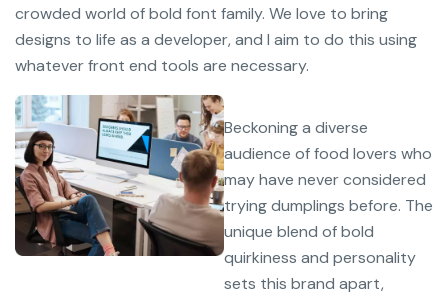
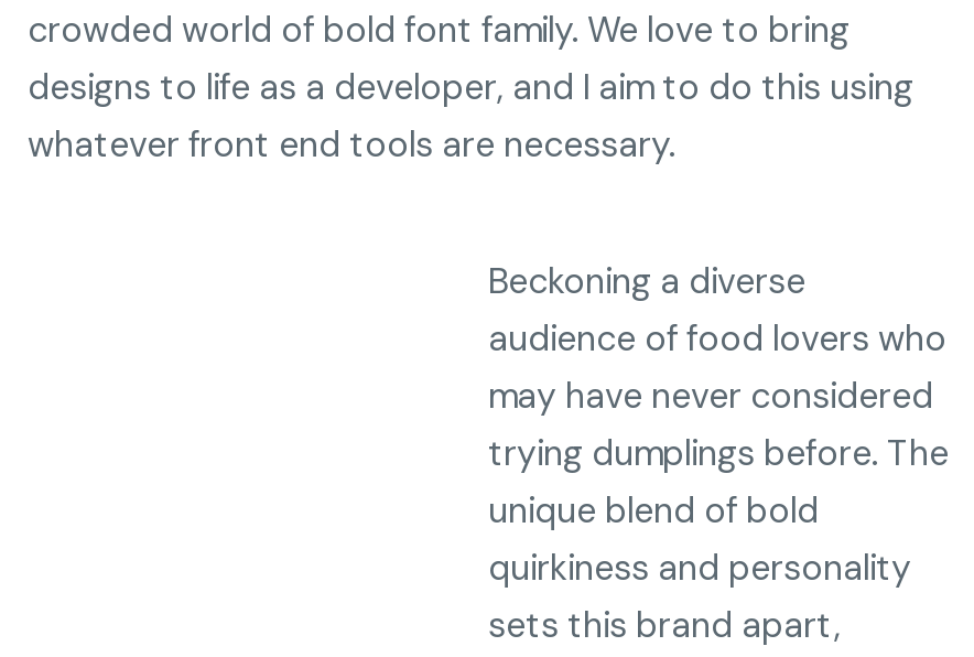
[14,94,225,257] [image] -> none

